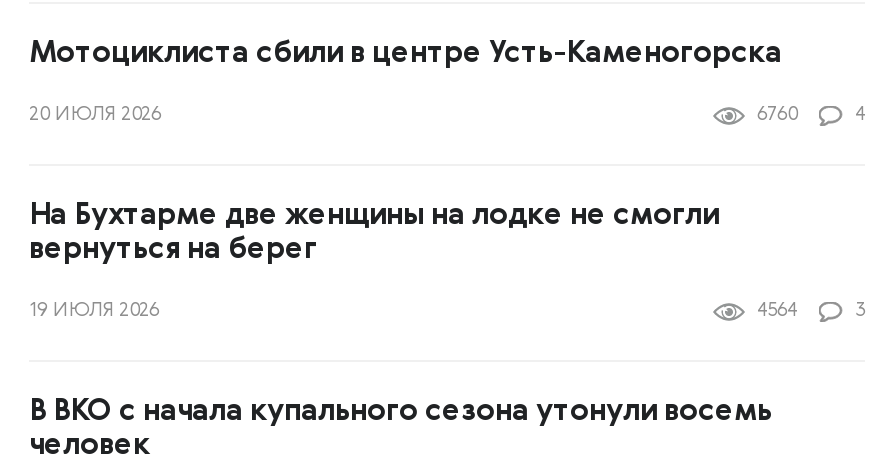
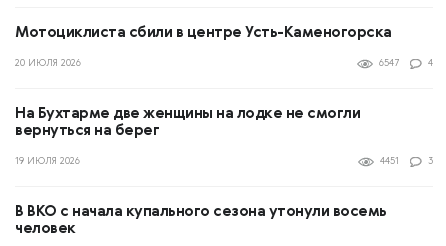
[757,104,797,124] 6760 -> [379,58,399,68] 6547
[757,300,797,320] 4564 -> [380,156,399,166] 4451

